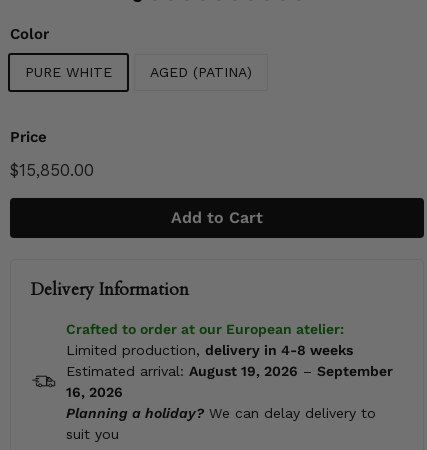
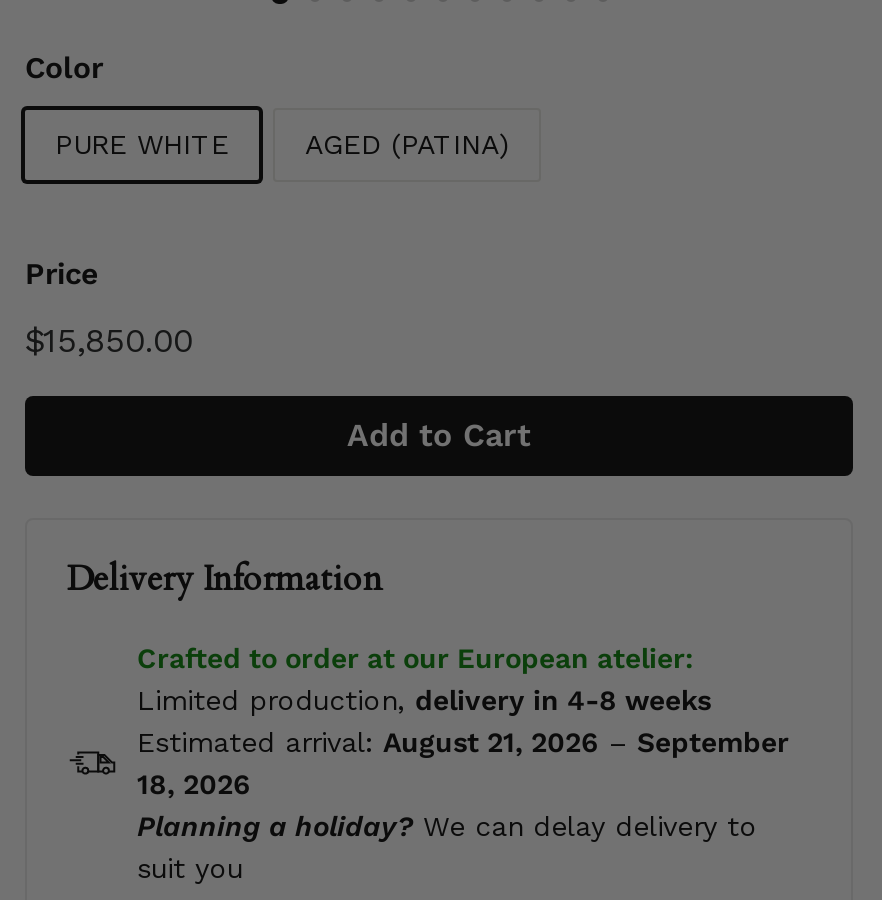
[66,362,393,378] Estimated arrival: August 19, 2026 – September -> [137,725,789,757] Estimated arrival: August 21, 2026 – September
[66,383,123,399] 16, 2026 -> [137,767,251,799] 18, 2026

